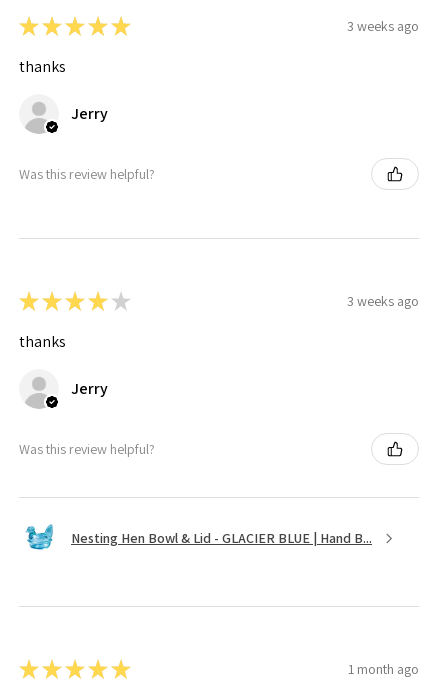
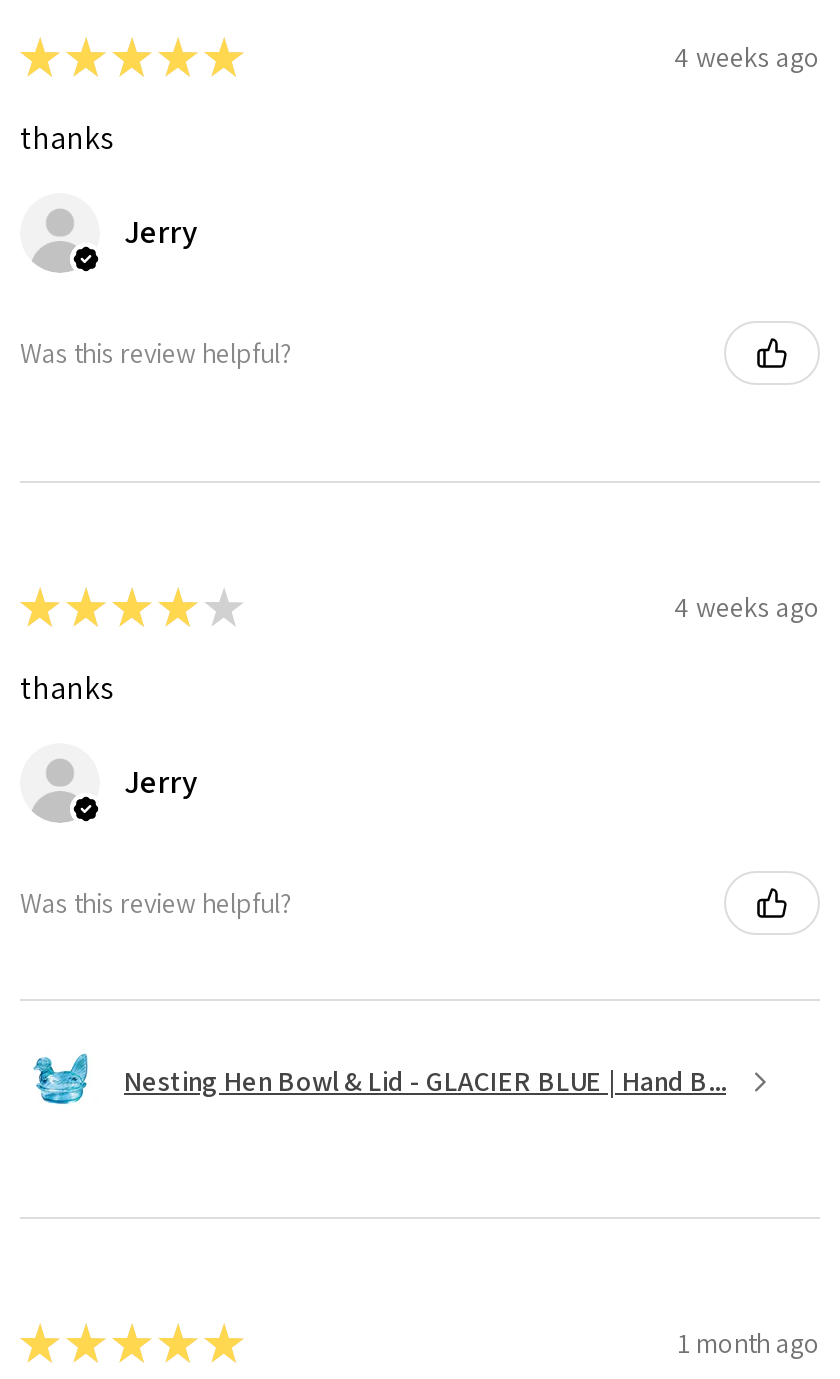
[347,17,419,35] 3 weeks ago -> [674,38,820,74] 4 weeks ago
[347,292,419,310] 3 weeks ago -> [674,588,820,624] 4 weeks ago

